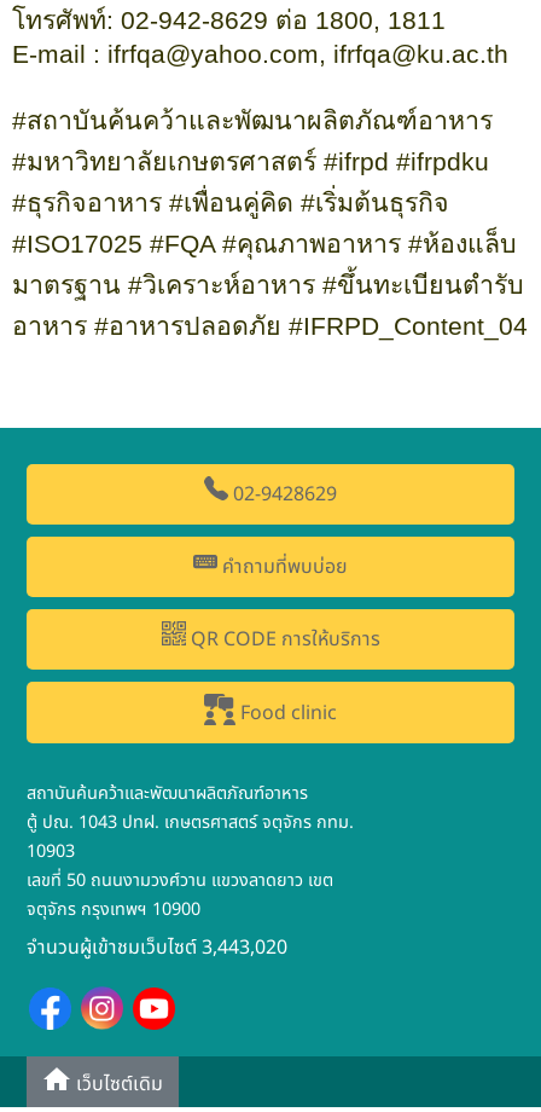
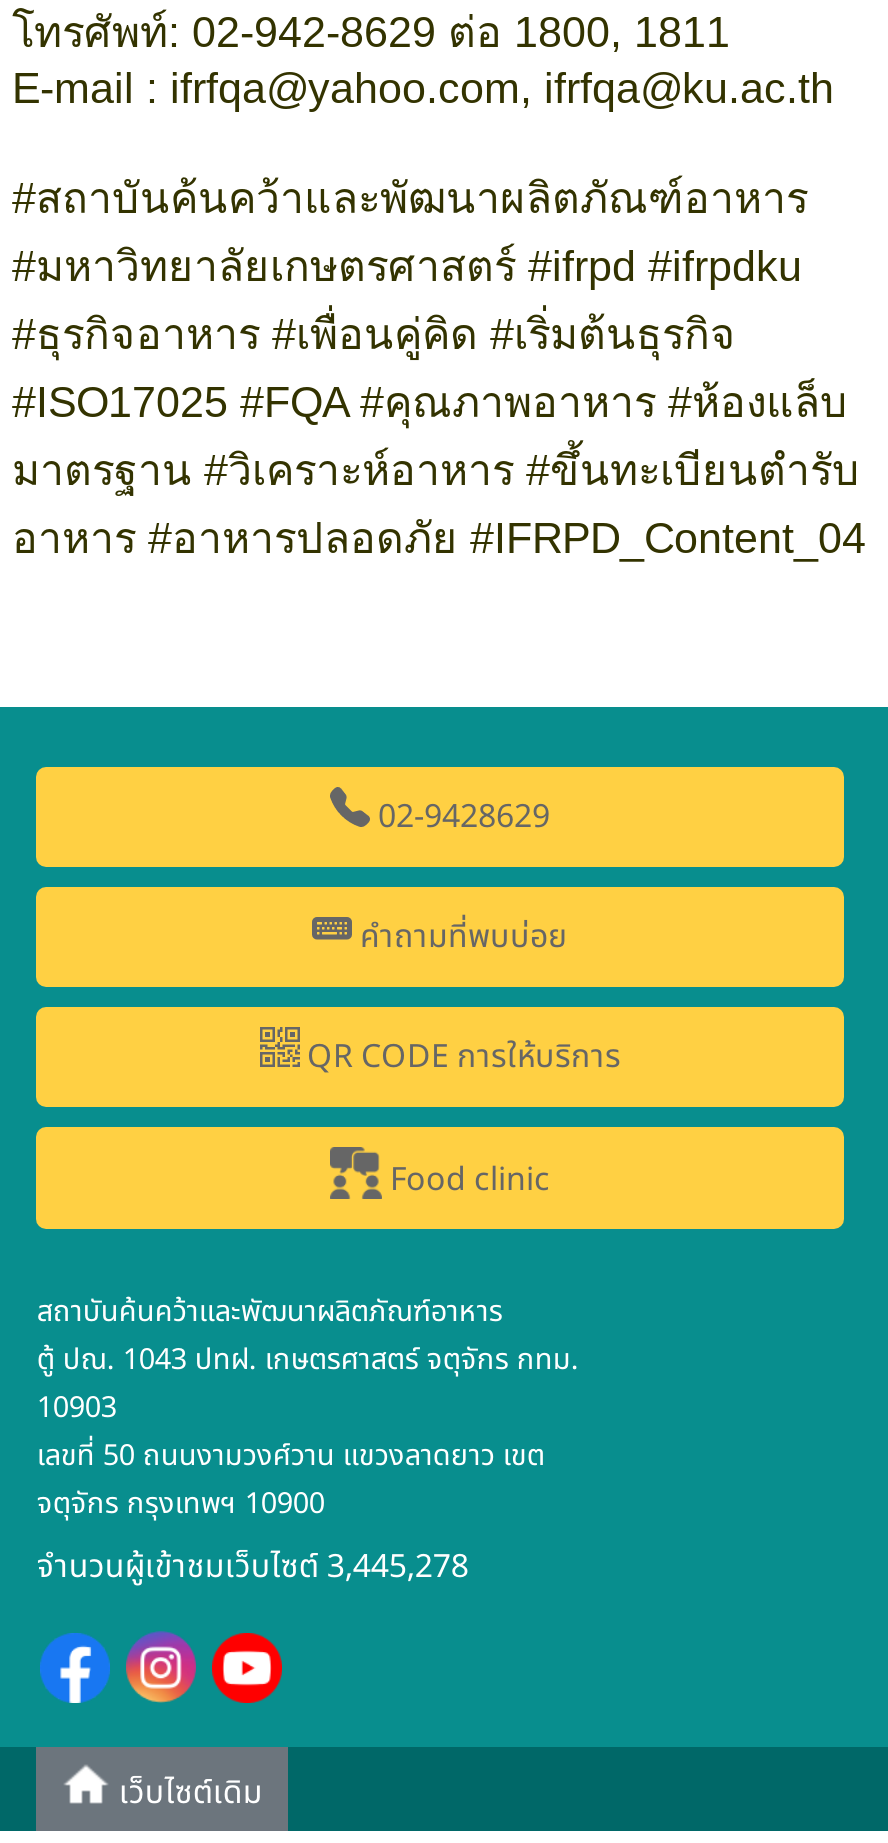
[27,934,288,963] จำนวนผู้เข้าชมเว็บไซต์ 3,443,020 -> [37,1544,469,1592] จำนวนผู้เข้าชมเว็บไซต์ 3,445,278

